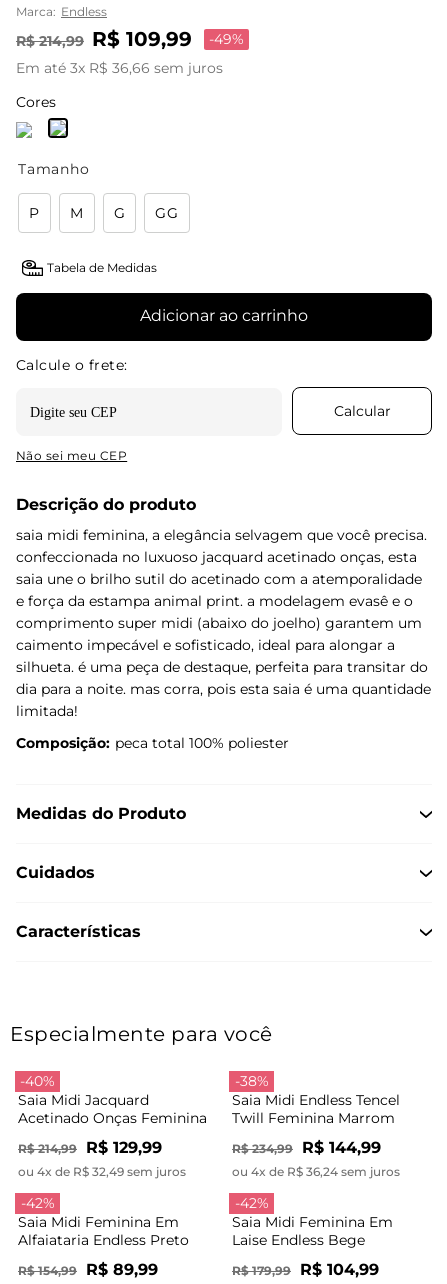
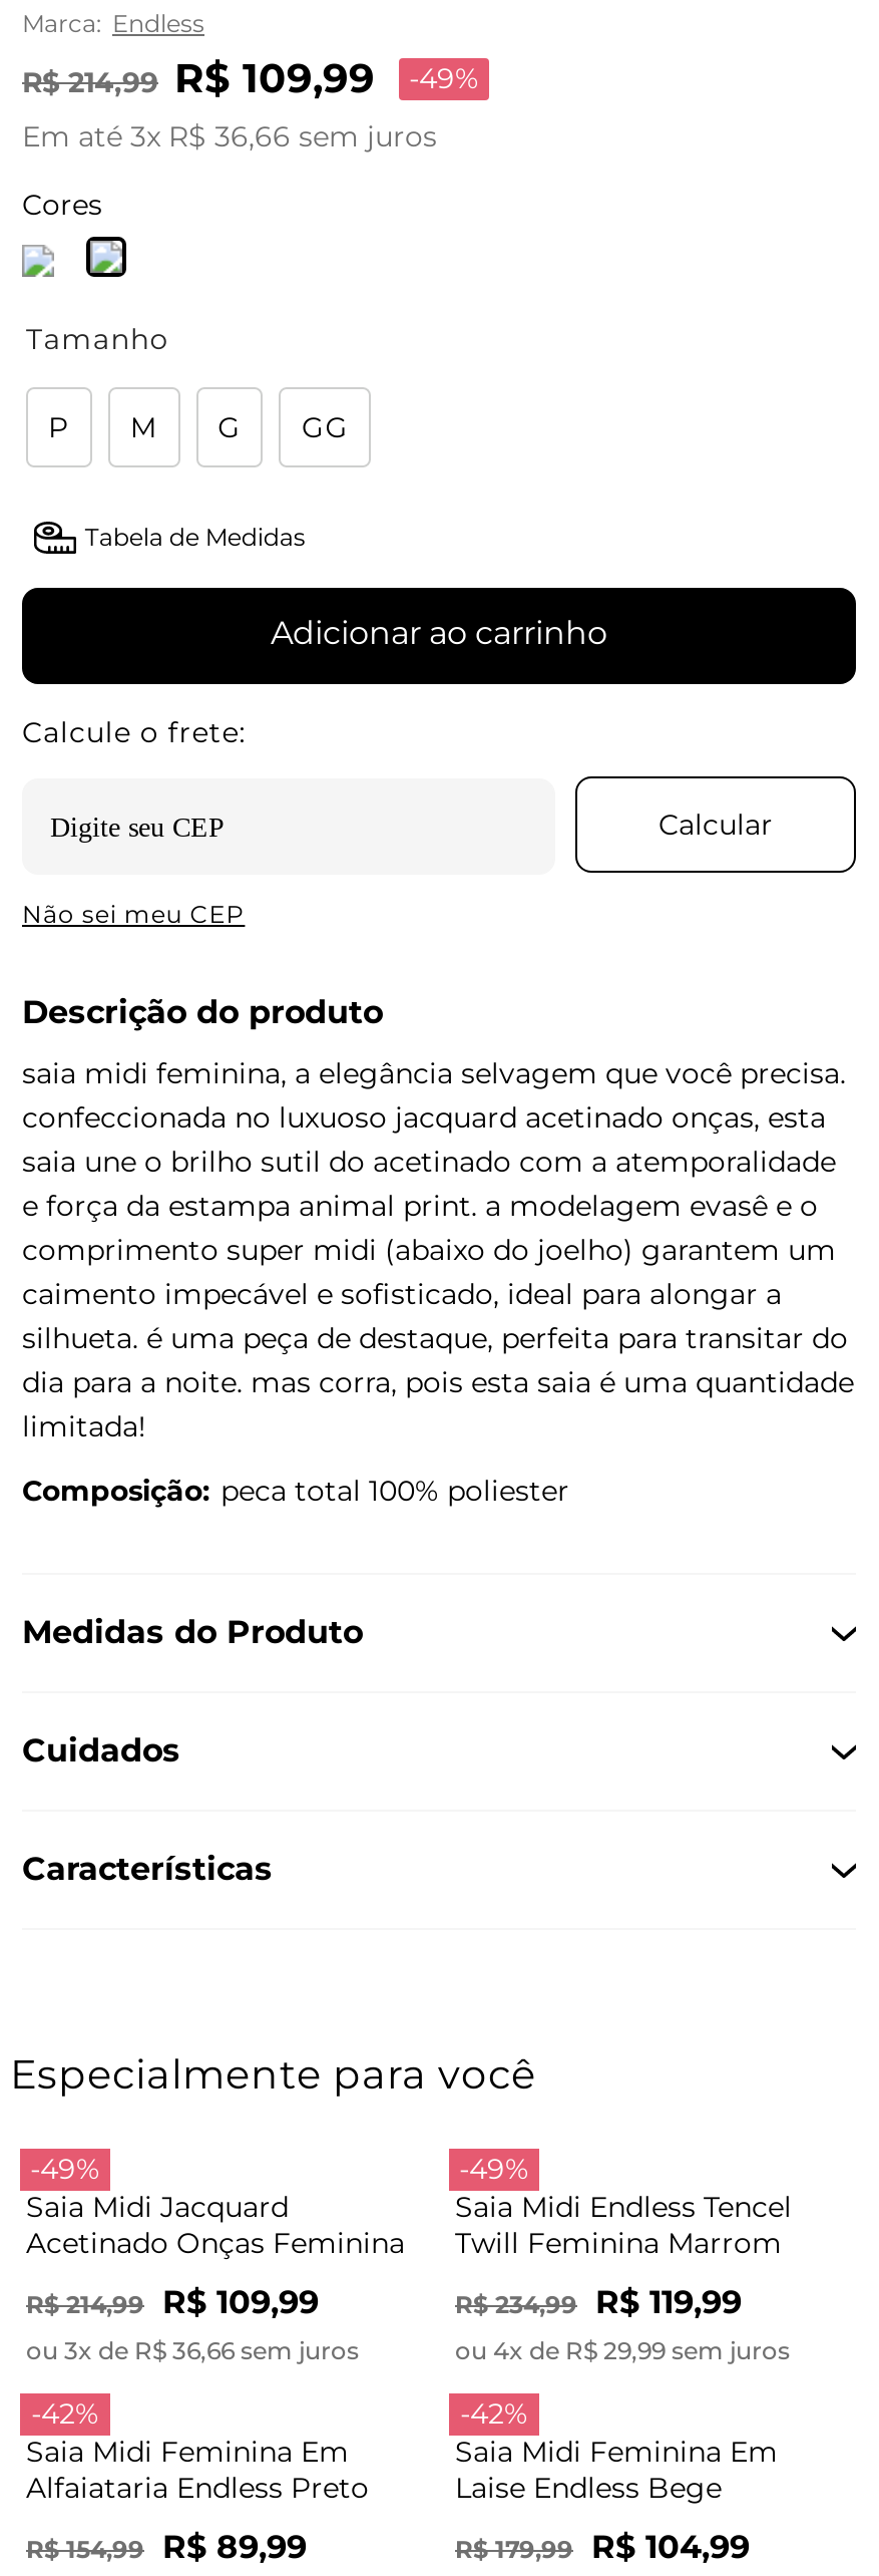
[20,1071,55,1089] -40% -> [30,2150,100,2186] -49%
[234,1071,268,1089] -38% -> [459,2150,529,2186] -49%
[18,1137,162,1156] R$ 214,99 R$ 129,99 -> [26,2282,319,2320] R$ 214,99 R$ 109,99
[232,1137,381,1156] R$ 234,99 R$ 144,99 -> [455,2282,742,2320] R$ 234,99 R$ 119,99
[18,1163,186,1178] ou 4x de R$ 32,49 sem juros -> [26,2334,359,2364] ou 3x de R$ 36,66 sem juros
[232,1163,400,1178] ou 4x de R$ 36,24 sem juros -> [455,2334,790,2364] ou 4x de R$ 29,99 sem juros

